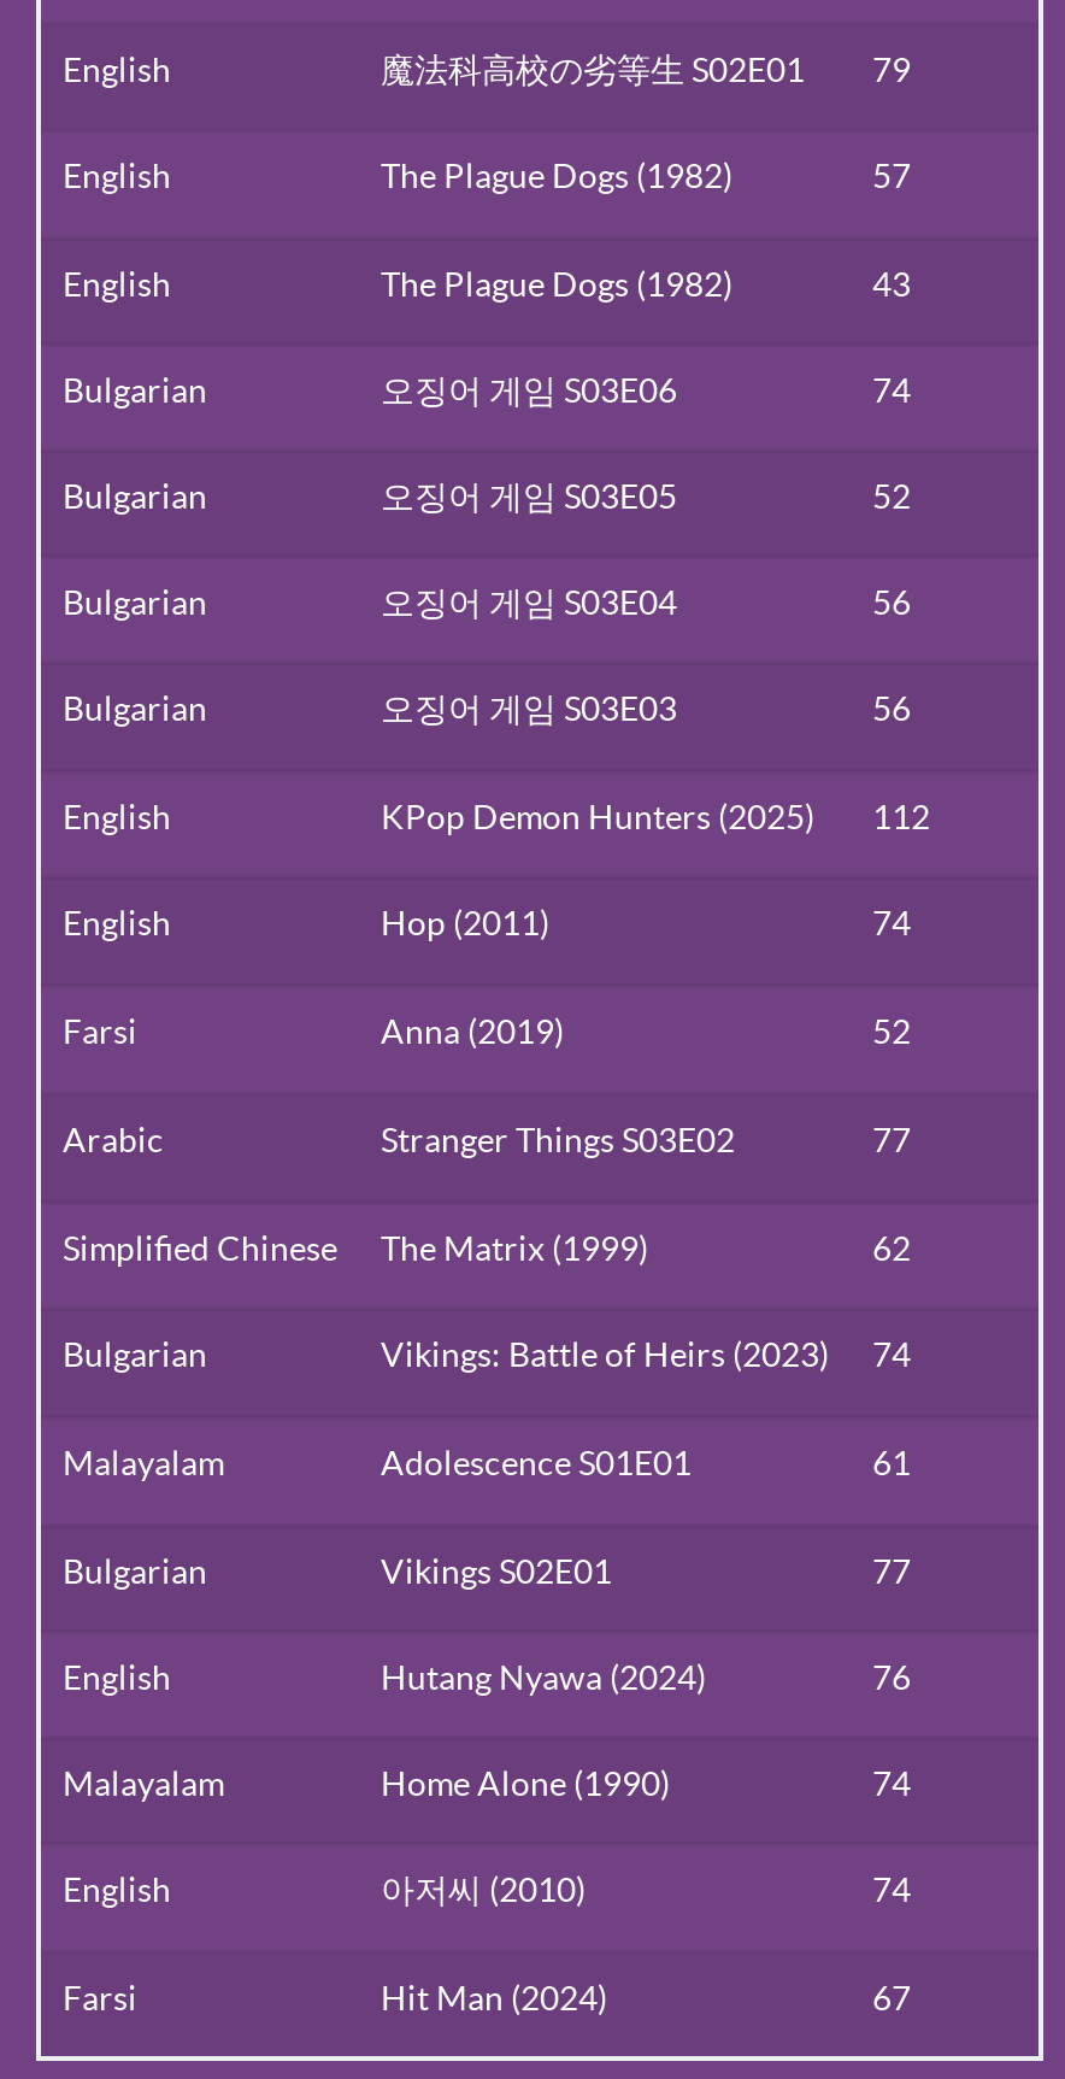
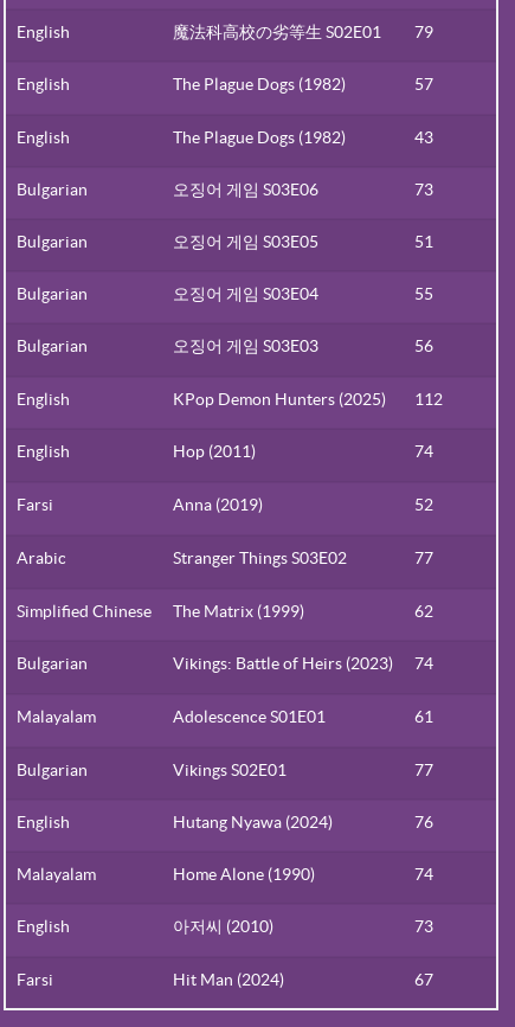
[872,371,911,410] 74 -> [414,180,433,199] 73
[872,477,911,516] 52 -> [414,232,433,251] 51
[872,583,911,622] 56 -> [414,284,433,303] 55
[872,1870,911,1909] 74 -> [414,917,433,936] 73

